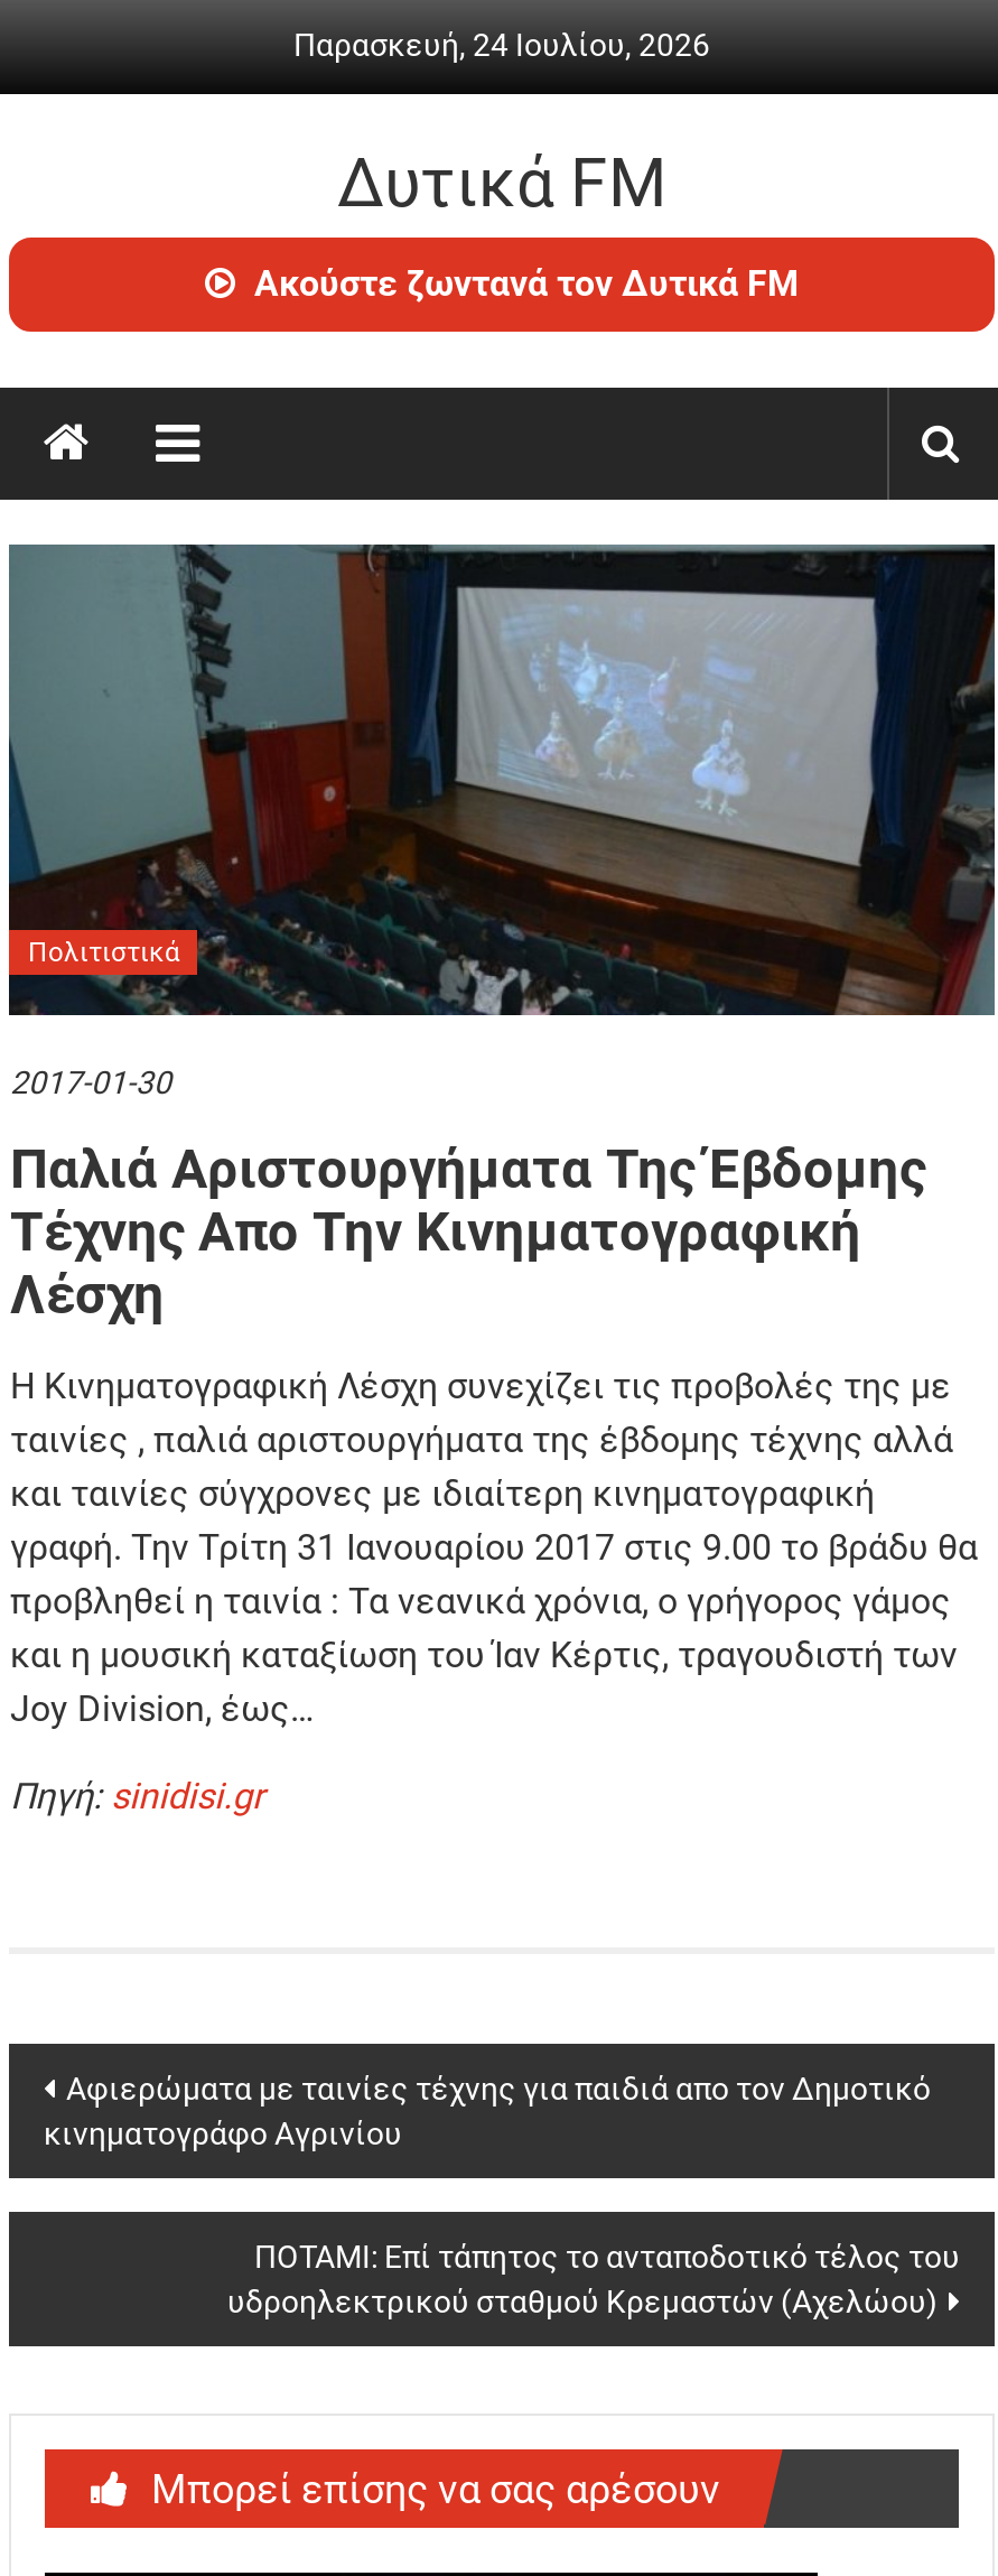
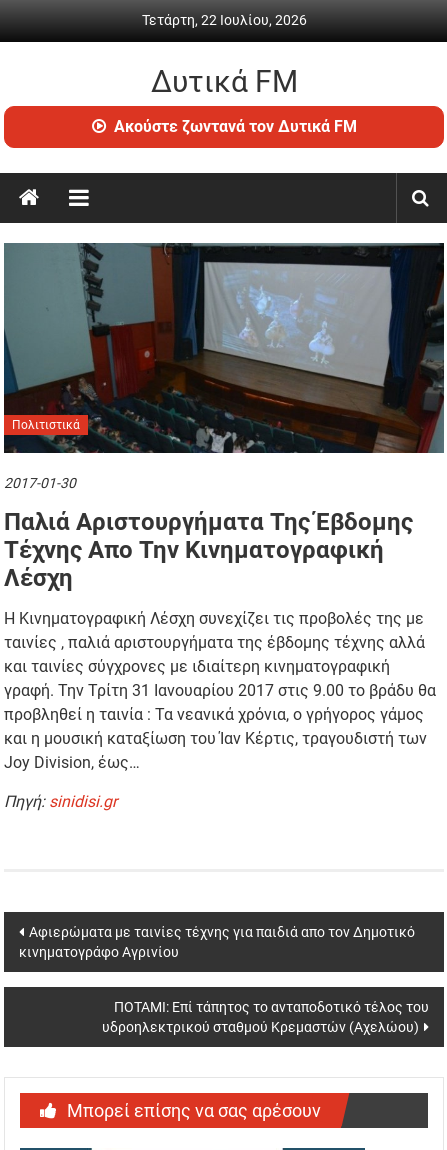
[293,27,710,63] Παρασκευή, 24 Ιουλίου, 2026 -> [141,12,306,28] Τετάρτη, 22 Ιουλίου, 2026

